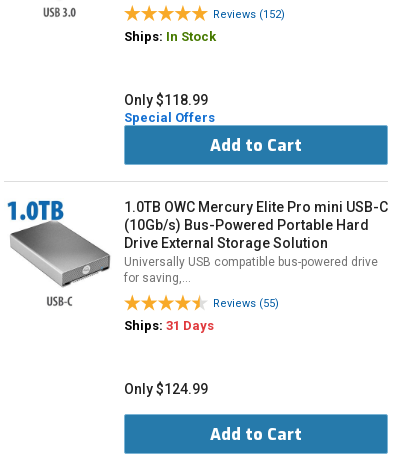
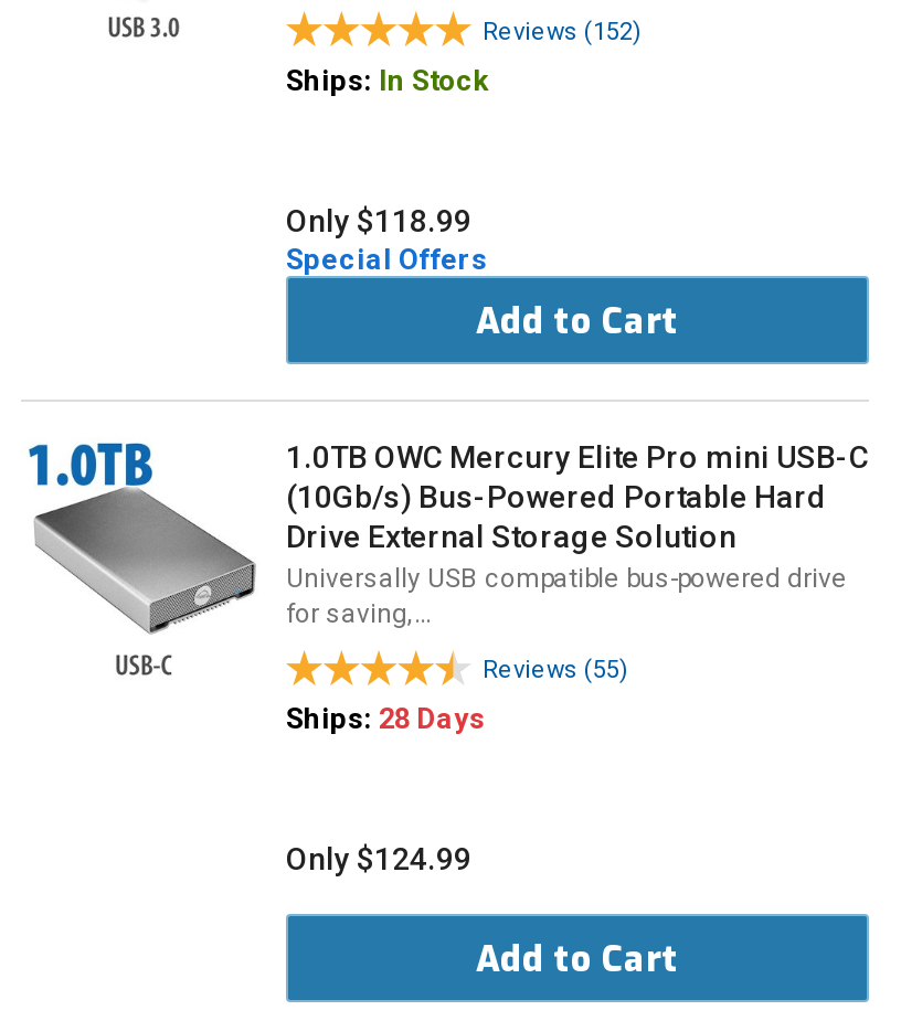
[124,318,214,333] Ships: 31 Days -> [286,702,485,735] Ships: 28 Days

